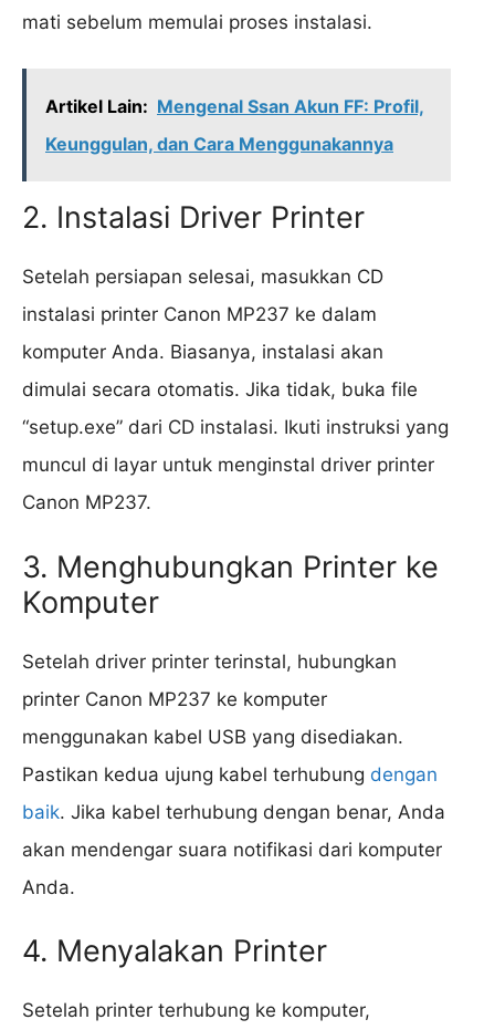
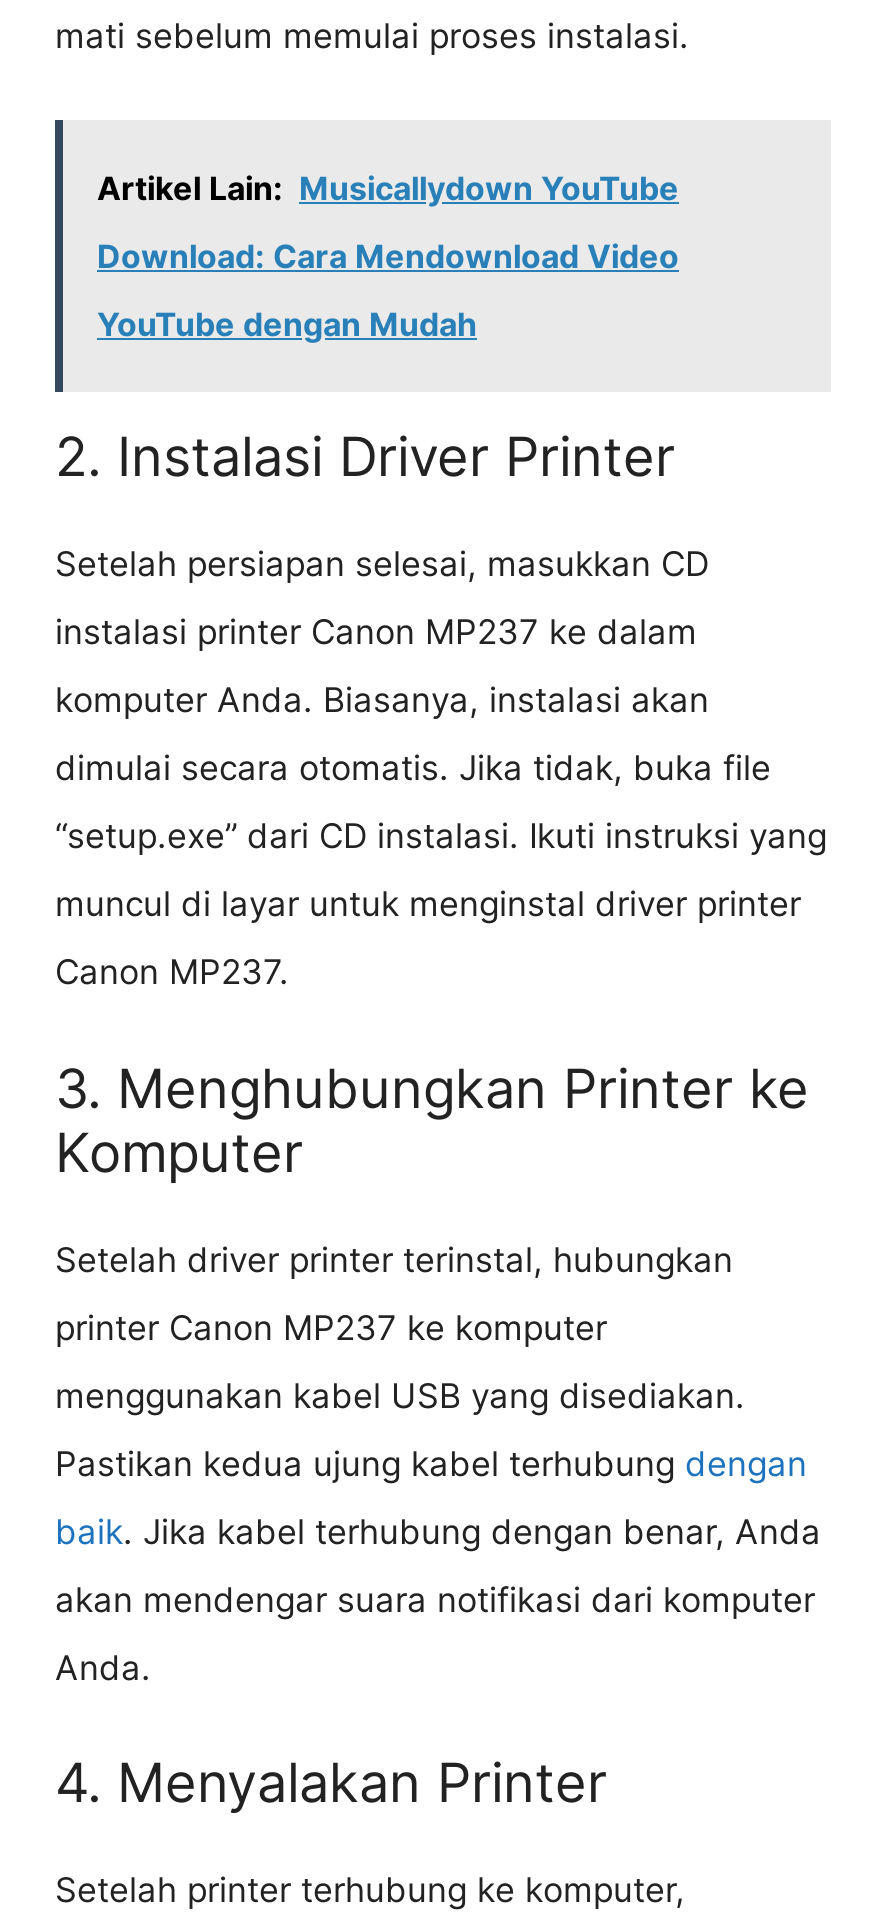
[45,95,424,155] Artikel Lain: Mengenal Ssan Akun FF: Profil, | Keunggulan, dan Cara Menggunakannya -> [97,168,679,344] Artikel Lain: Musicallydown YouTube | Download: Cara Mendownload Video | YouTube dengan Mudah

